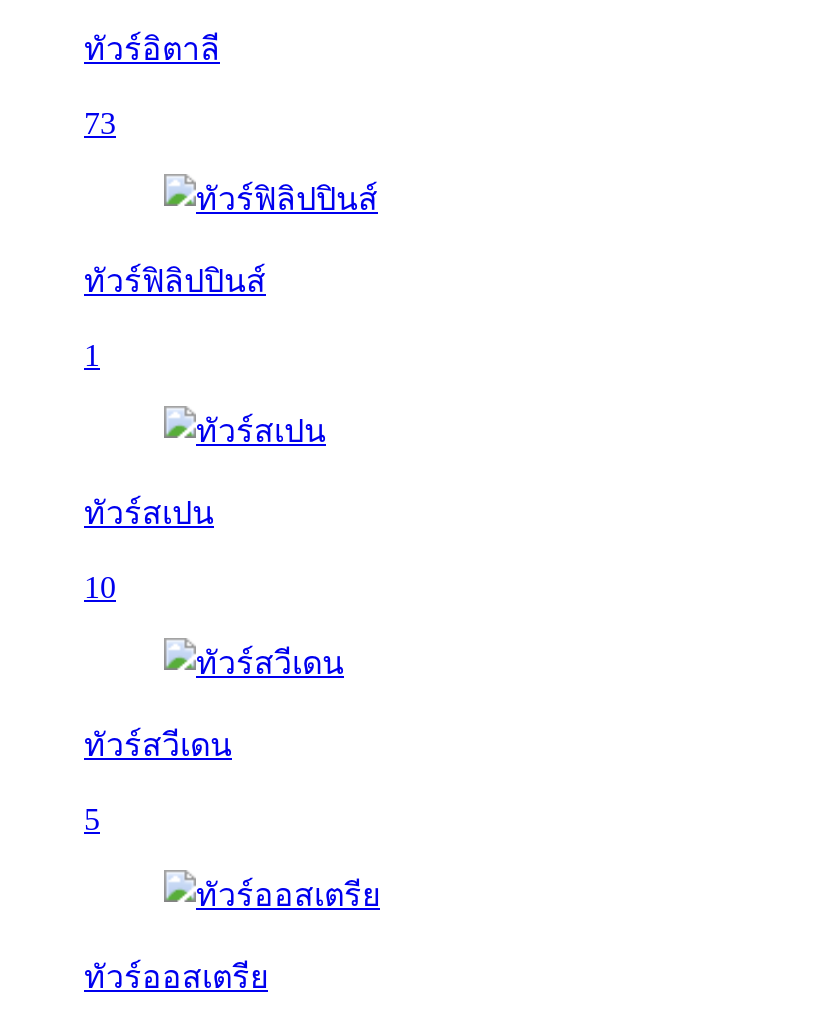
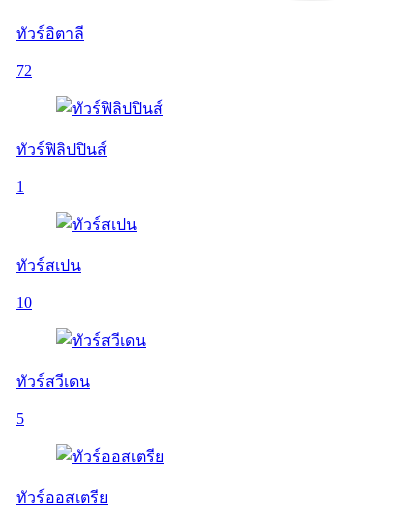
[84,106,116,140] 73 -> [16,62,32,79] 72

